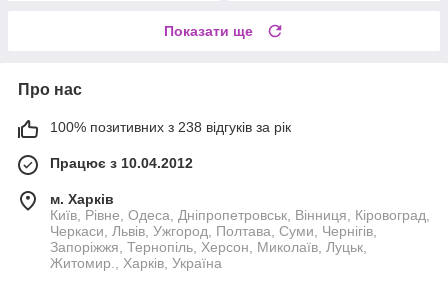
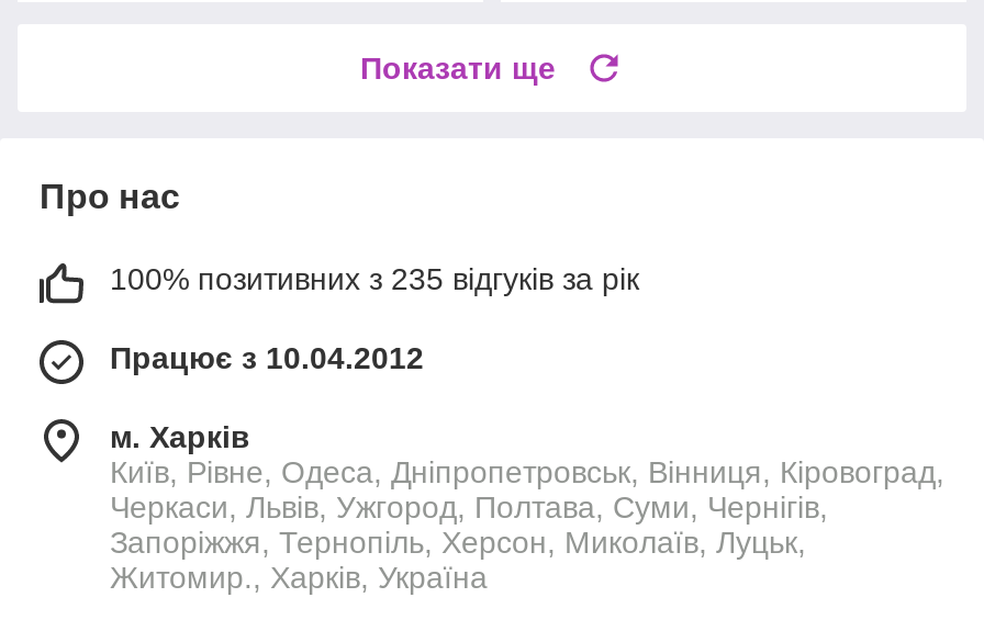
[50,119,291,135] 100% позитивних з 238 відгуків за рік -> [110,262,639,297] 100% позитивних з 235 відгуків за рік

